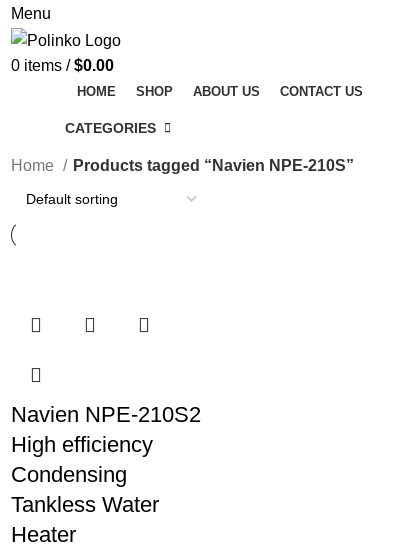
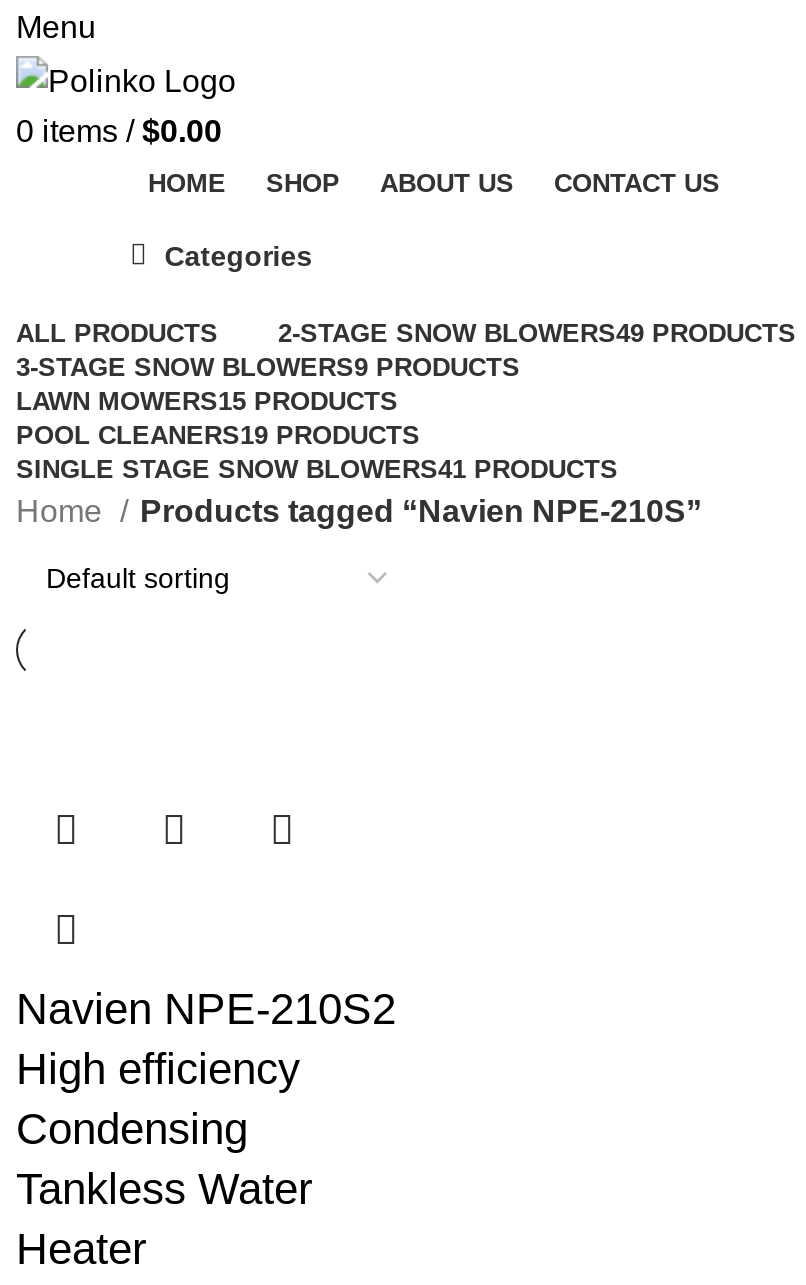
[65,119,156,135] CATEGORIES -> [16,239,796,483] Categories | ALL PRODUCTS | 2-STAGE SNOW BLOWERS49 PRODUCTS | 3-STAGE SNOW BLOWERS9 PRODUCTS | LAWN MOWERS15 PRODUCTS | POOL CLEANERS19 PRODUCTS | SINGLE STAGE SNOW BLOWERS41 PRODUCTS

